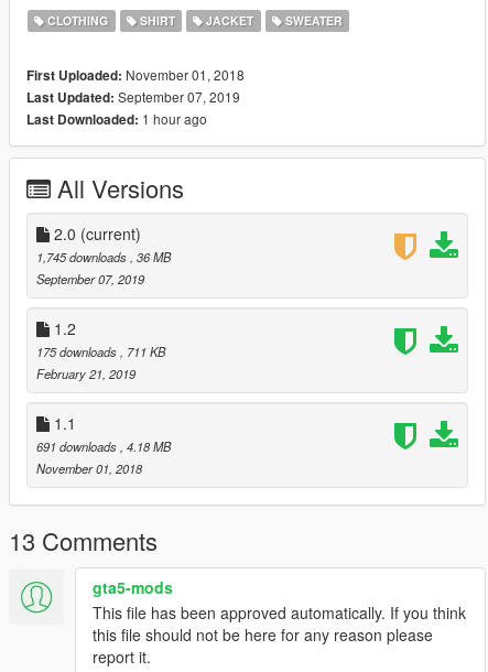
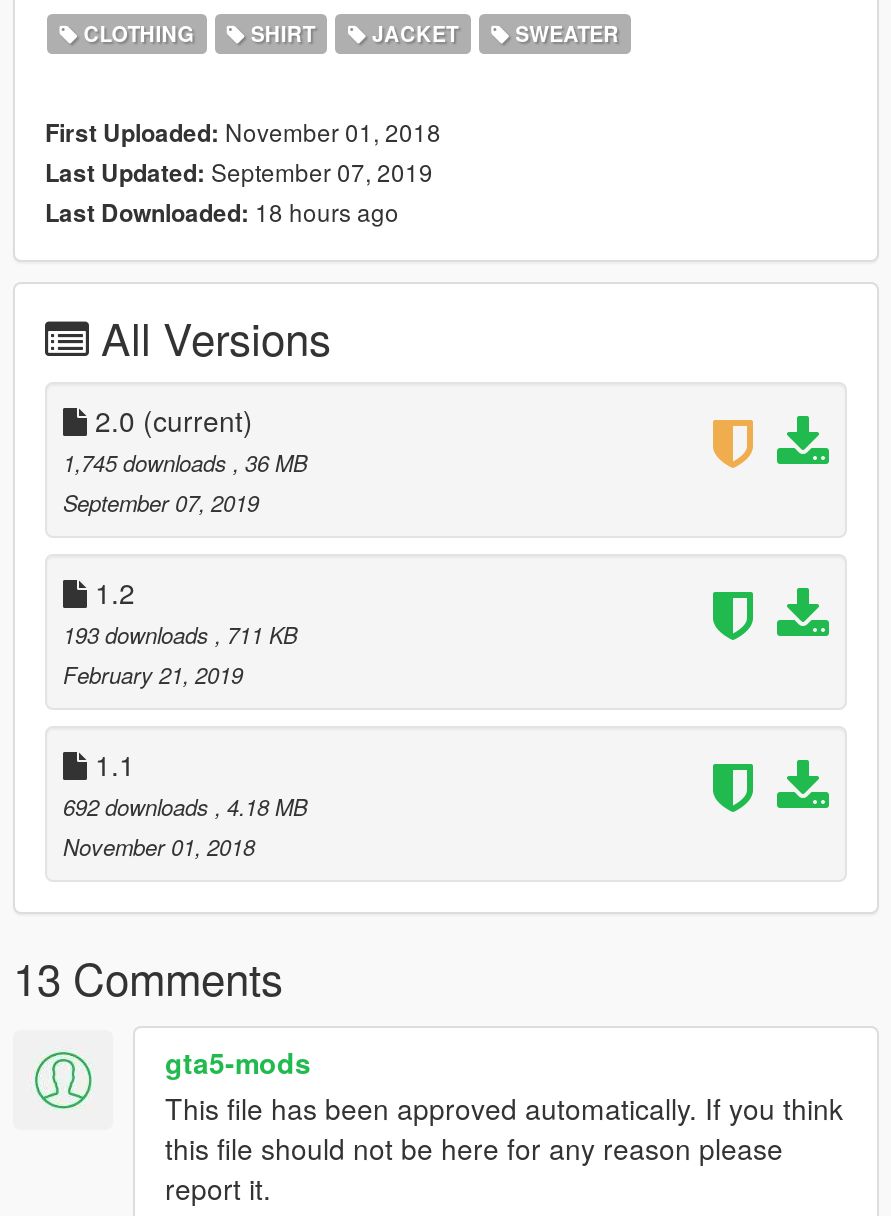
[26,109,207,129] Last Downloaded: 1 hour ago -> [45,194,399,230] Last Downloaded: 18 hours ago
[36,343,165,360] 175 downloads, 711 KB -> [63,618,297,650] 193 downloads, 711 KB
[36,438,171,455] 691 downloads, 4.18 MB -> [63,790,307,822] 692 downloads, 4.18 MB

